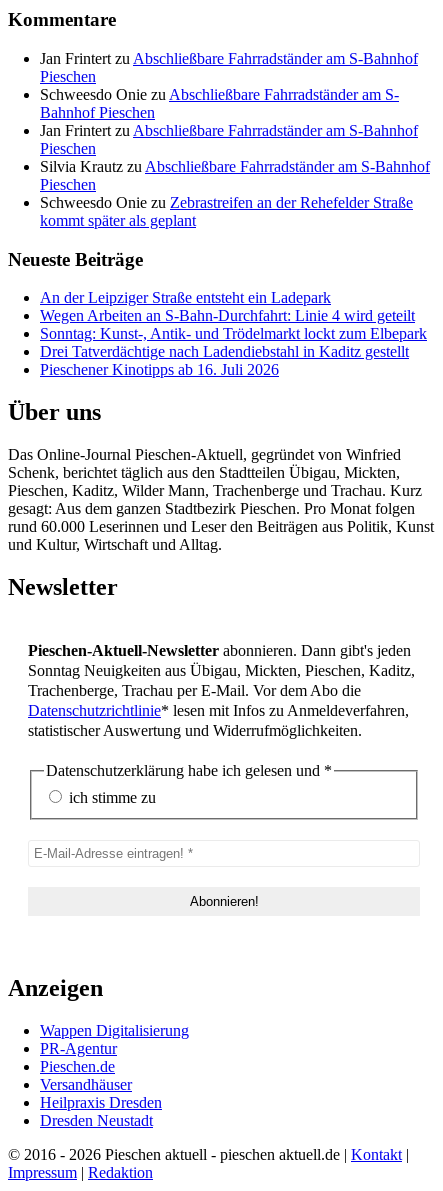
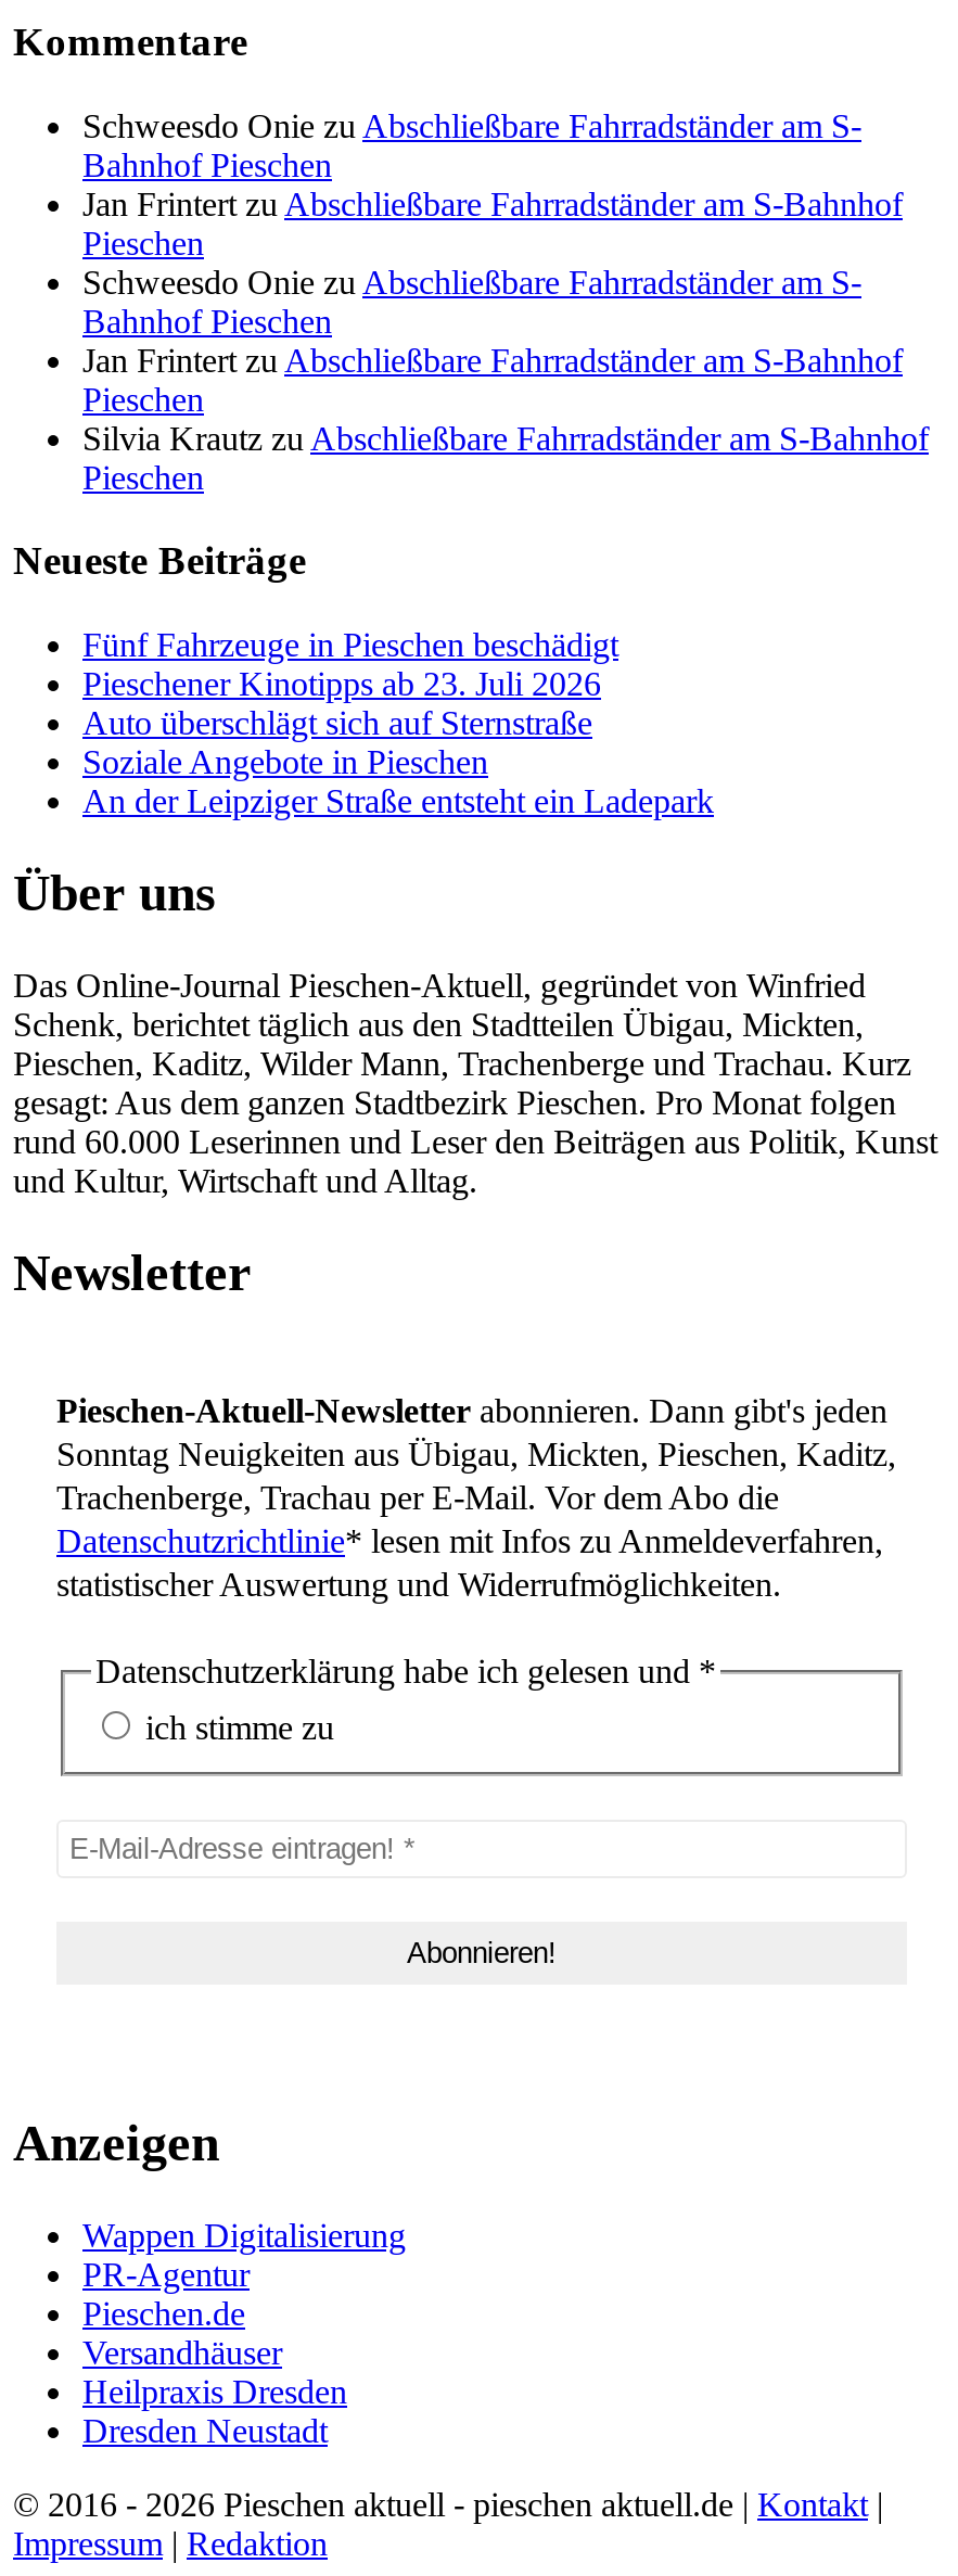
none -> [82,107,861,183] Schweesdo Onie zu Abschließbare Fahrradständer am S- | Bahnhof Pieschen
moved [40,50,430,193] -> [82,185,929,496]: Jan Frintert zu Abschließbare Fahrradständer am S-Bahnhof | Pieschen | Schweesdo Onie zu Abschließbare Fahrradständer am S- | Bahnhof Pieschen | Jan Frintert zu Abschließbare Fahrradständer am S-Bahnhof | Pieschen | Silvia Krautz zu Abschließbare Fahrradständer am S-Bahnhof | Pieschen
[40,194,413,229] Schweesdo Onie zu Zebrastreifen an der Rehefelder Straße | kommt später als geplant -> none
none -> [82,627,618,781] Fünf Fahrzeuge in Pieschen beschädigt | Pieschener Kinotipps ab 23. Juli 2026 | Auto überschlägt sich auf Sternstraße | Soziale Angebote in Pieschen
moved [40,289,331,306] -> [82,783,714,820]: An der Leipziger Straße entsteht ein Ladepark
[40,307,427,378] Wegen Arbeiten an S-Bahn-Durchfahrt: Linie 4 wird geteilt | Sonntag: Kunst-, Antik- und Trödelmarkt lockt zum Elbepark | Drei Tatverdächtige nach Ladendiebstahl in Kaditz gestellt | Pieschener Kinotipps ab 16. Juli 2026 -> none

